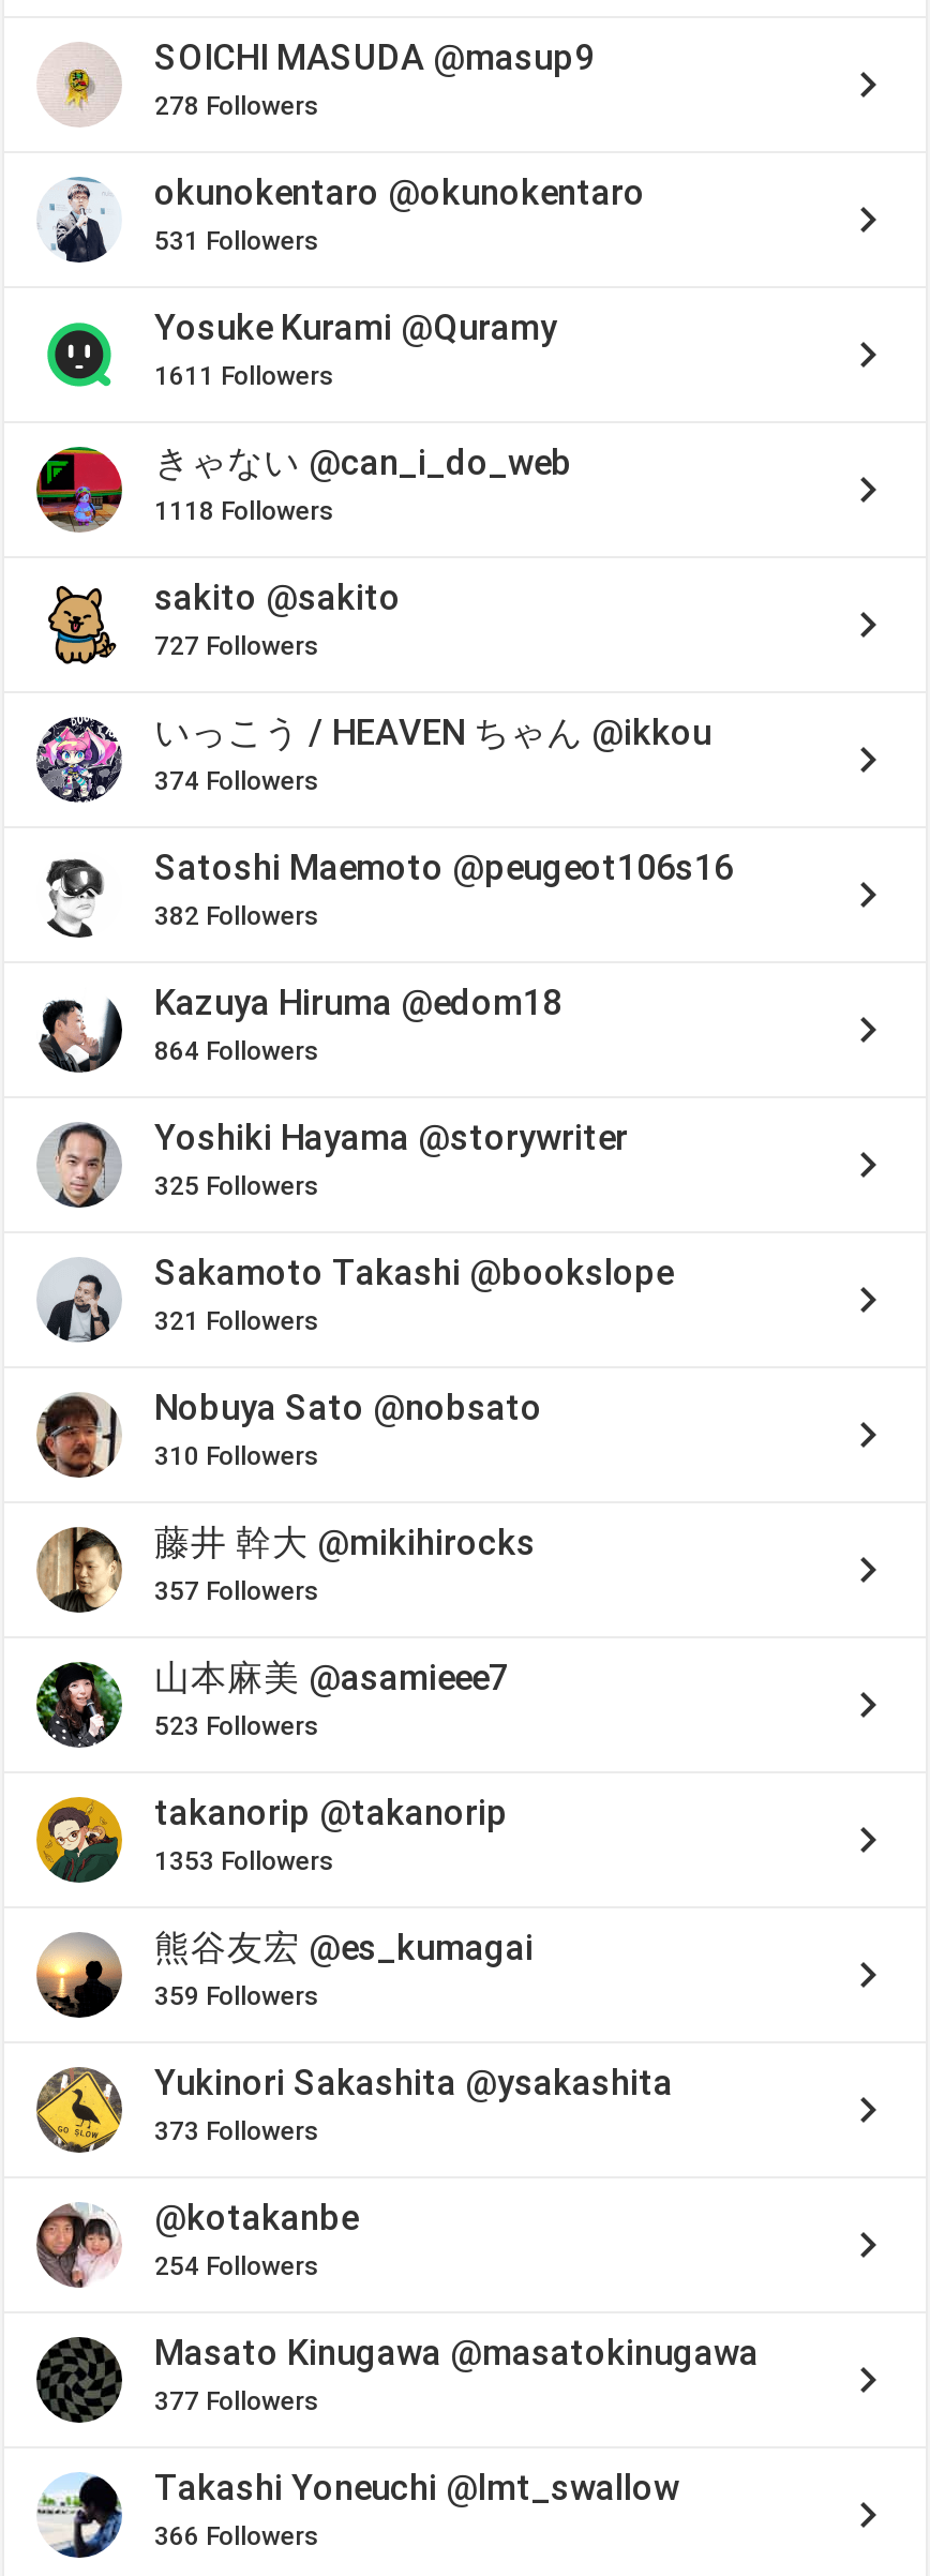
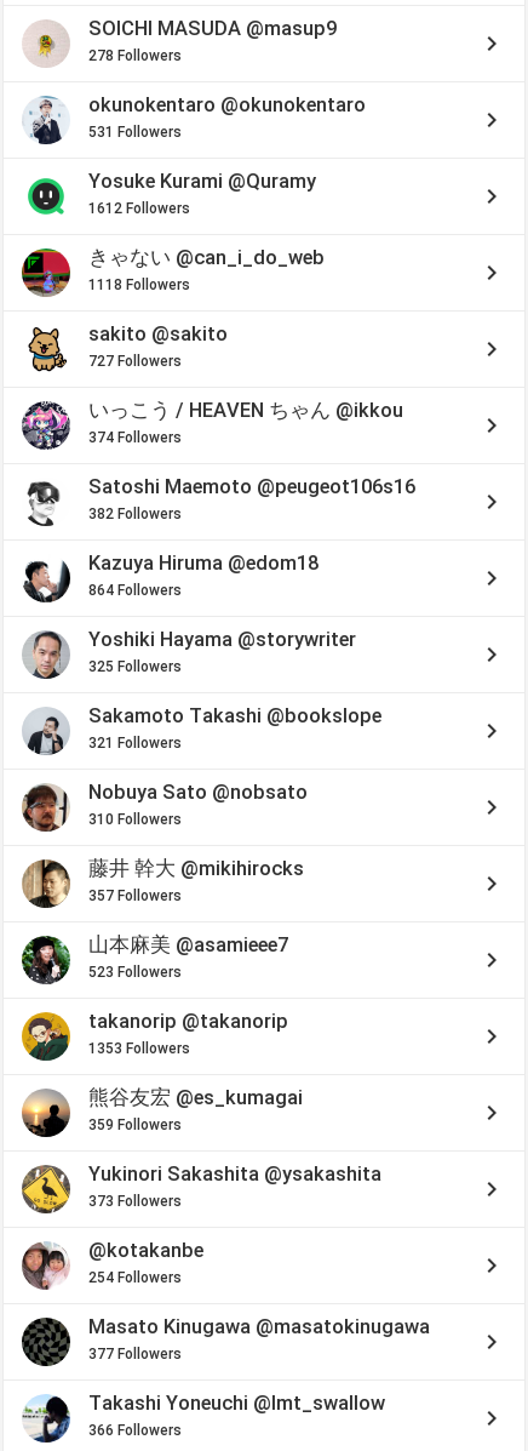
[154,361,334,391] 1611 Followers -> [88,200,190,217] 1612 Followers

